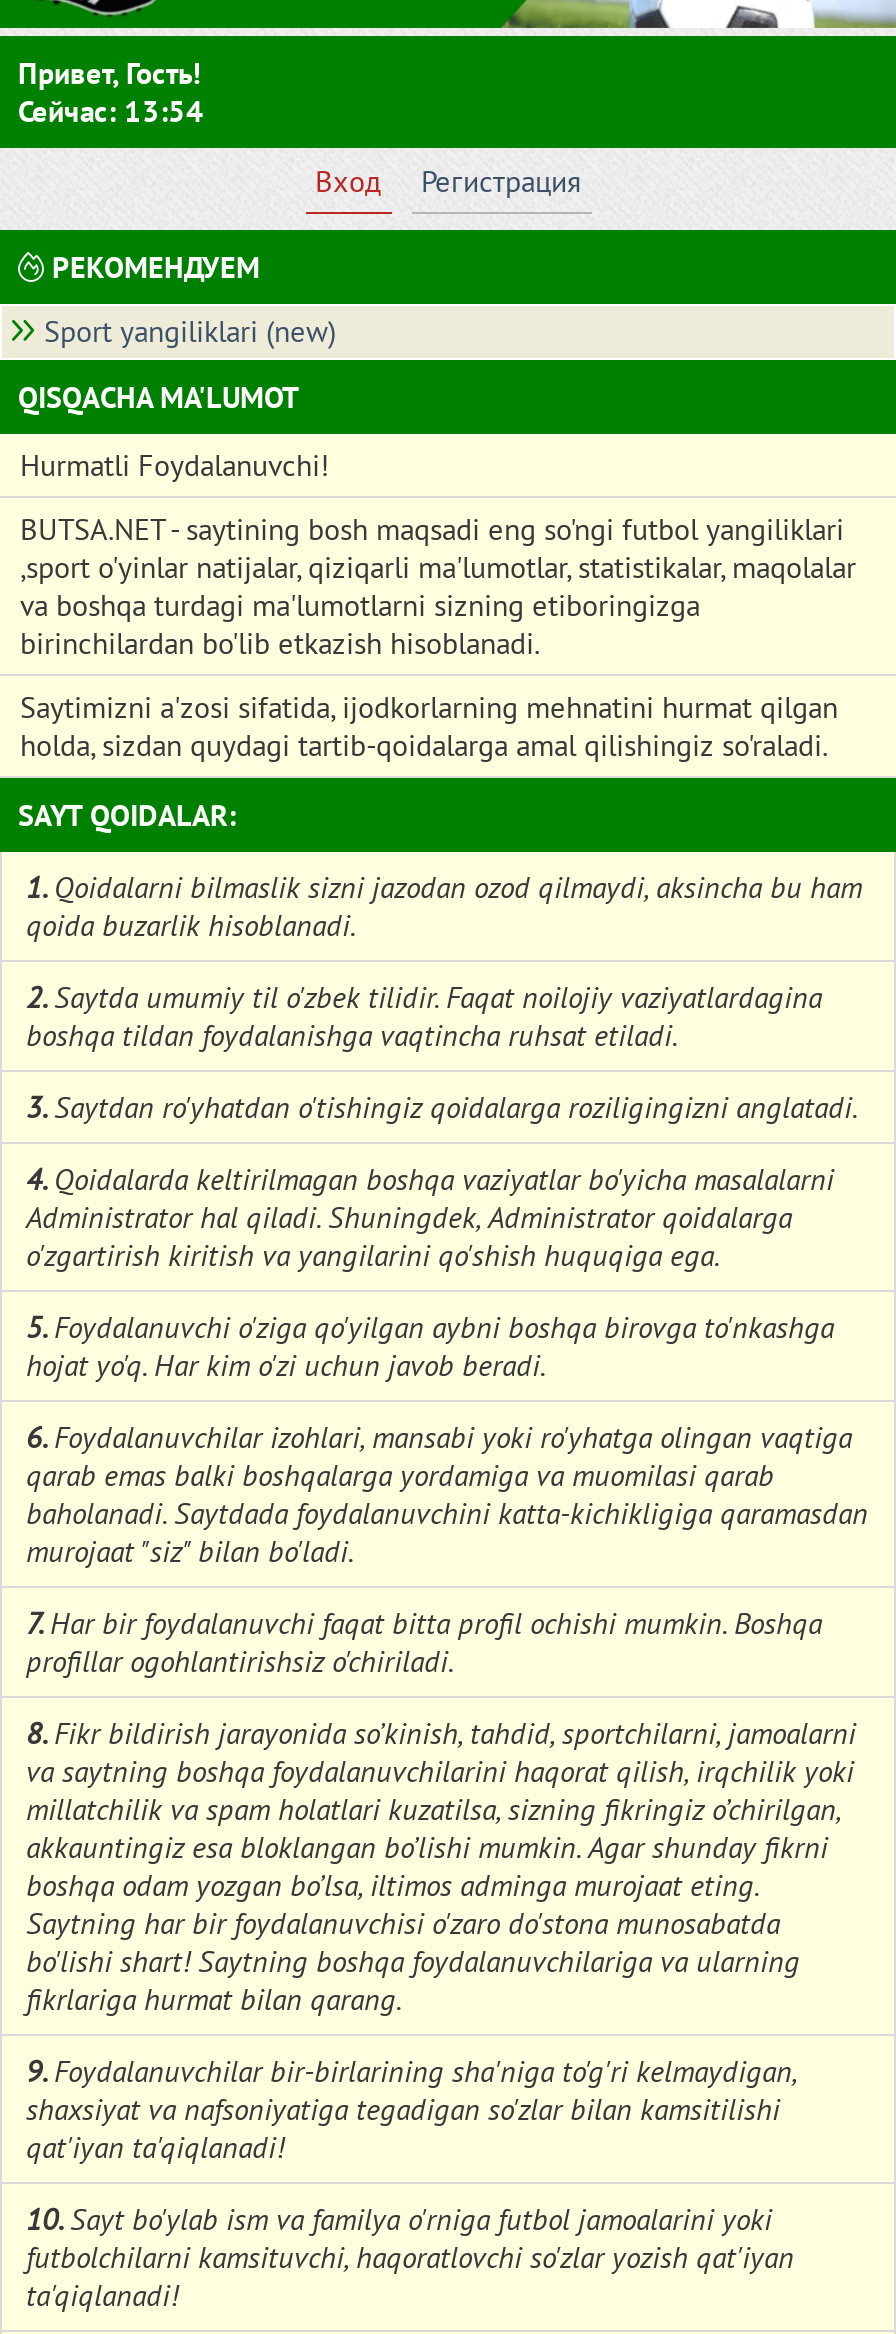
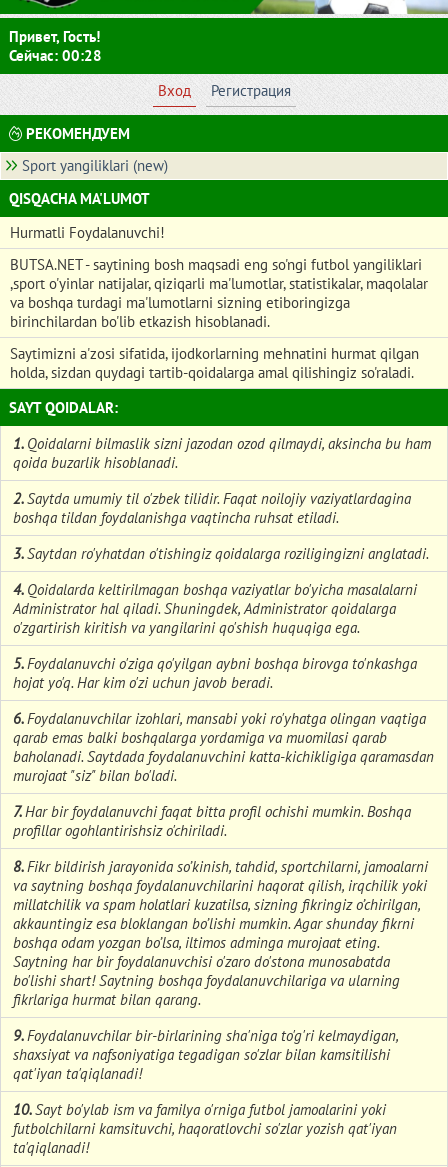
[18,91,204,129] Сейчас: 13:54 -> [9,46,102,65] Сейчас: 00:28

